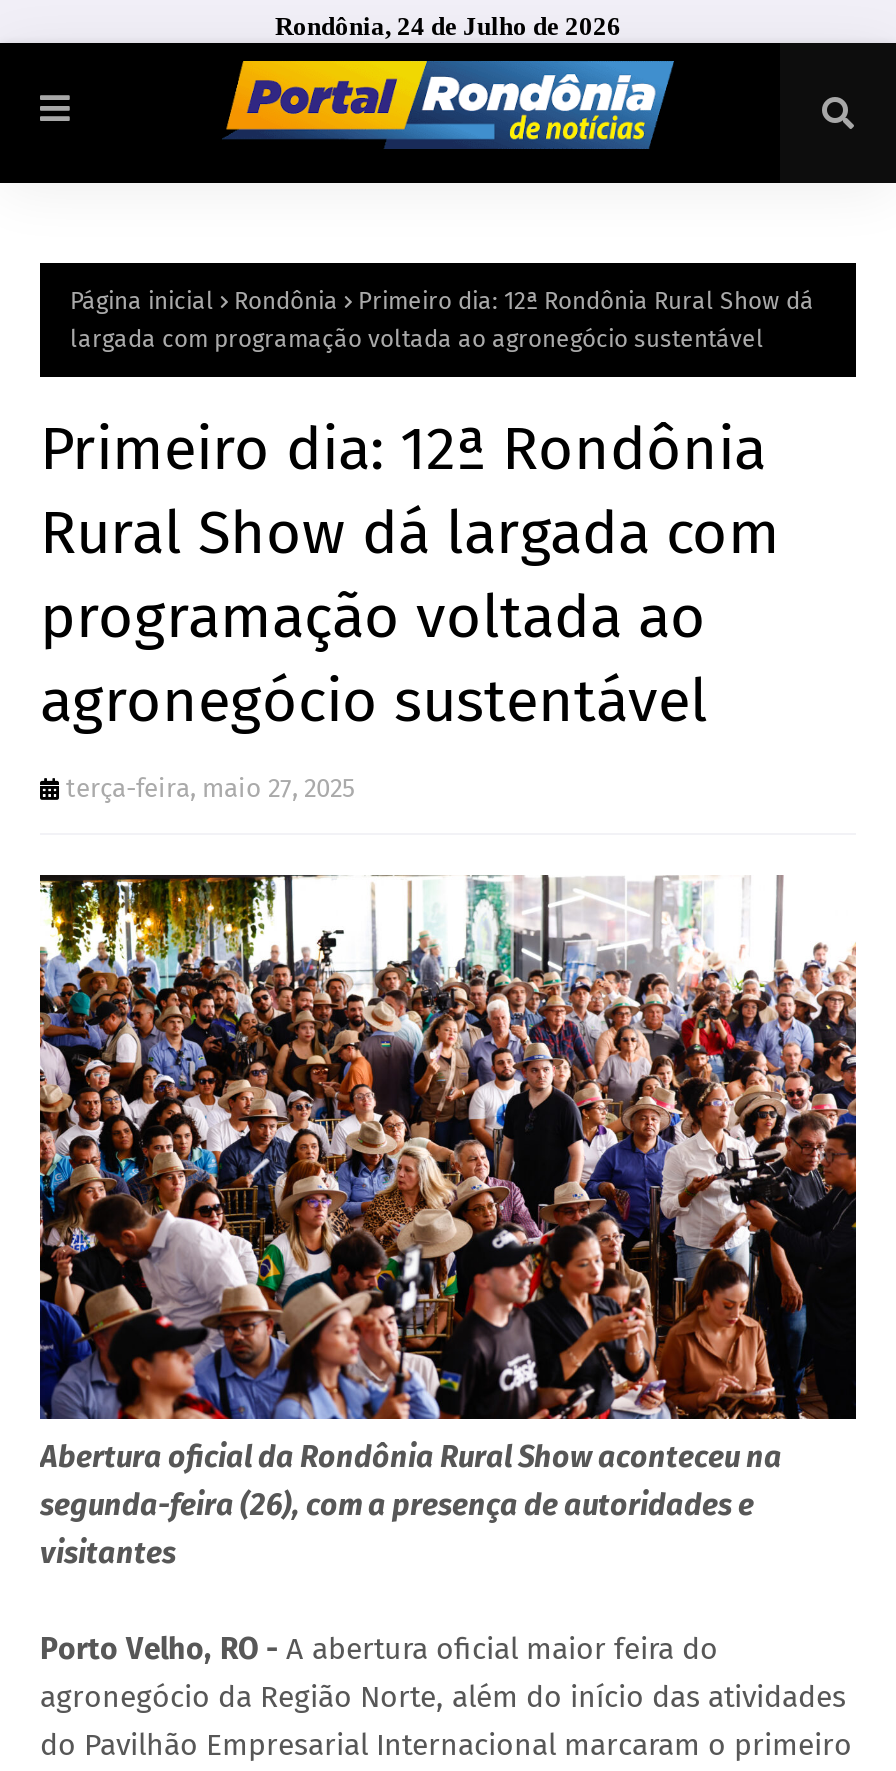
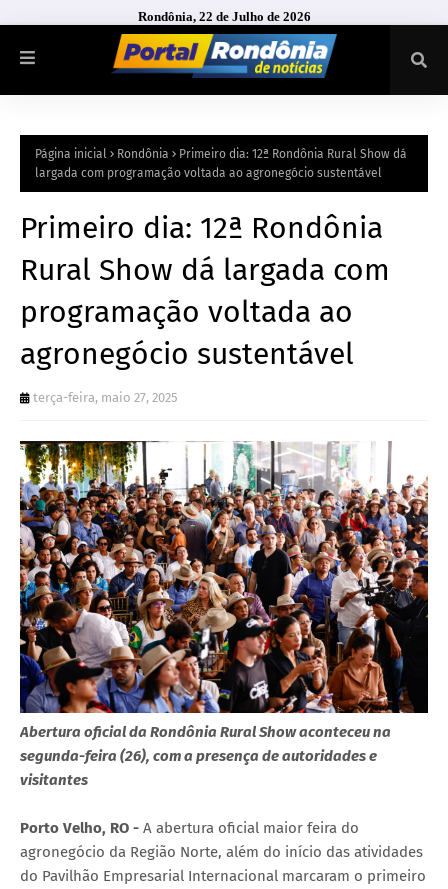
[275,11,621,41] Rondônia, 24 de Julho de 2026 -> [137,9,310,24] Rondônia, 22 de Julho de 2026

